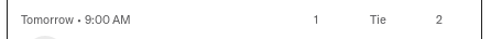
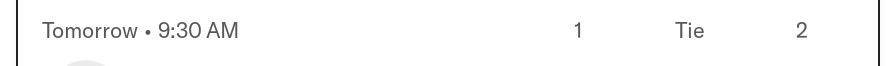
[21,12,131,27] Tomorrow • 9:00 AM -> [42,16,240,44] Tomorrow • 9:30 AM

